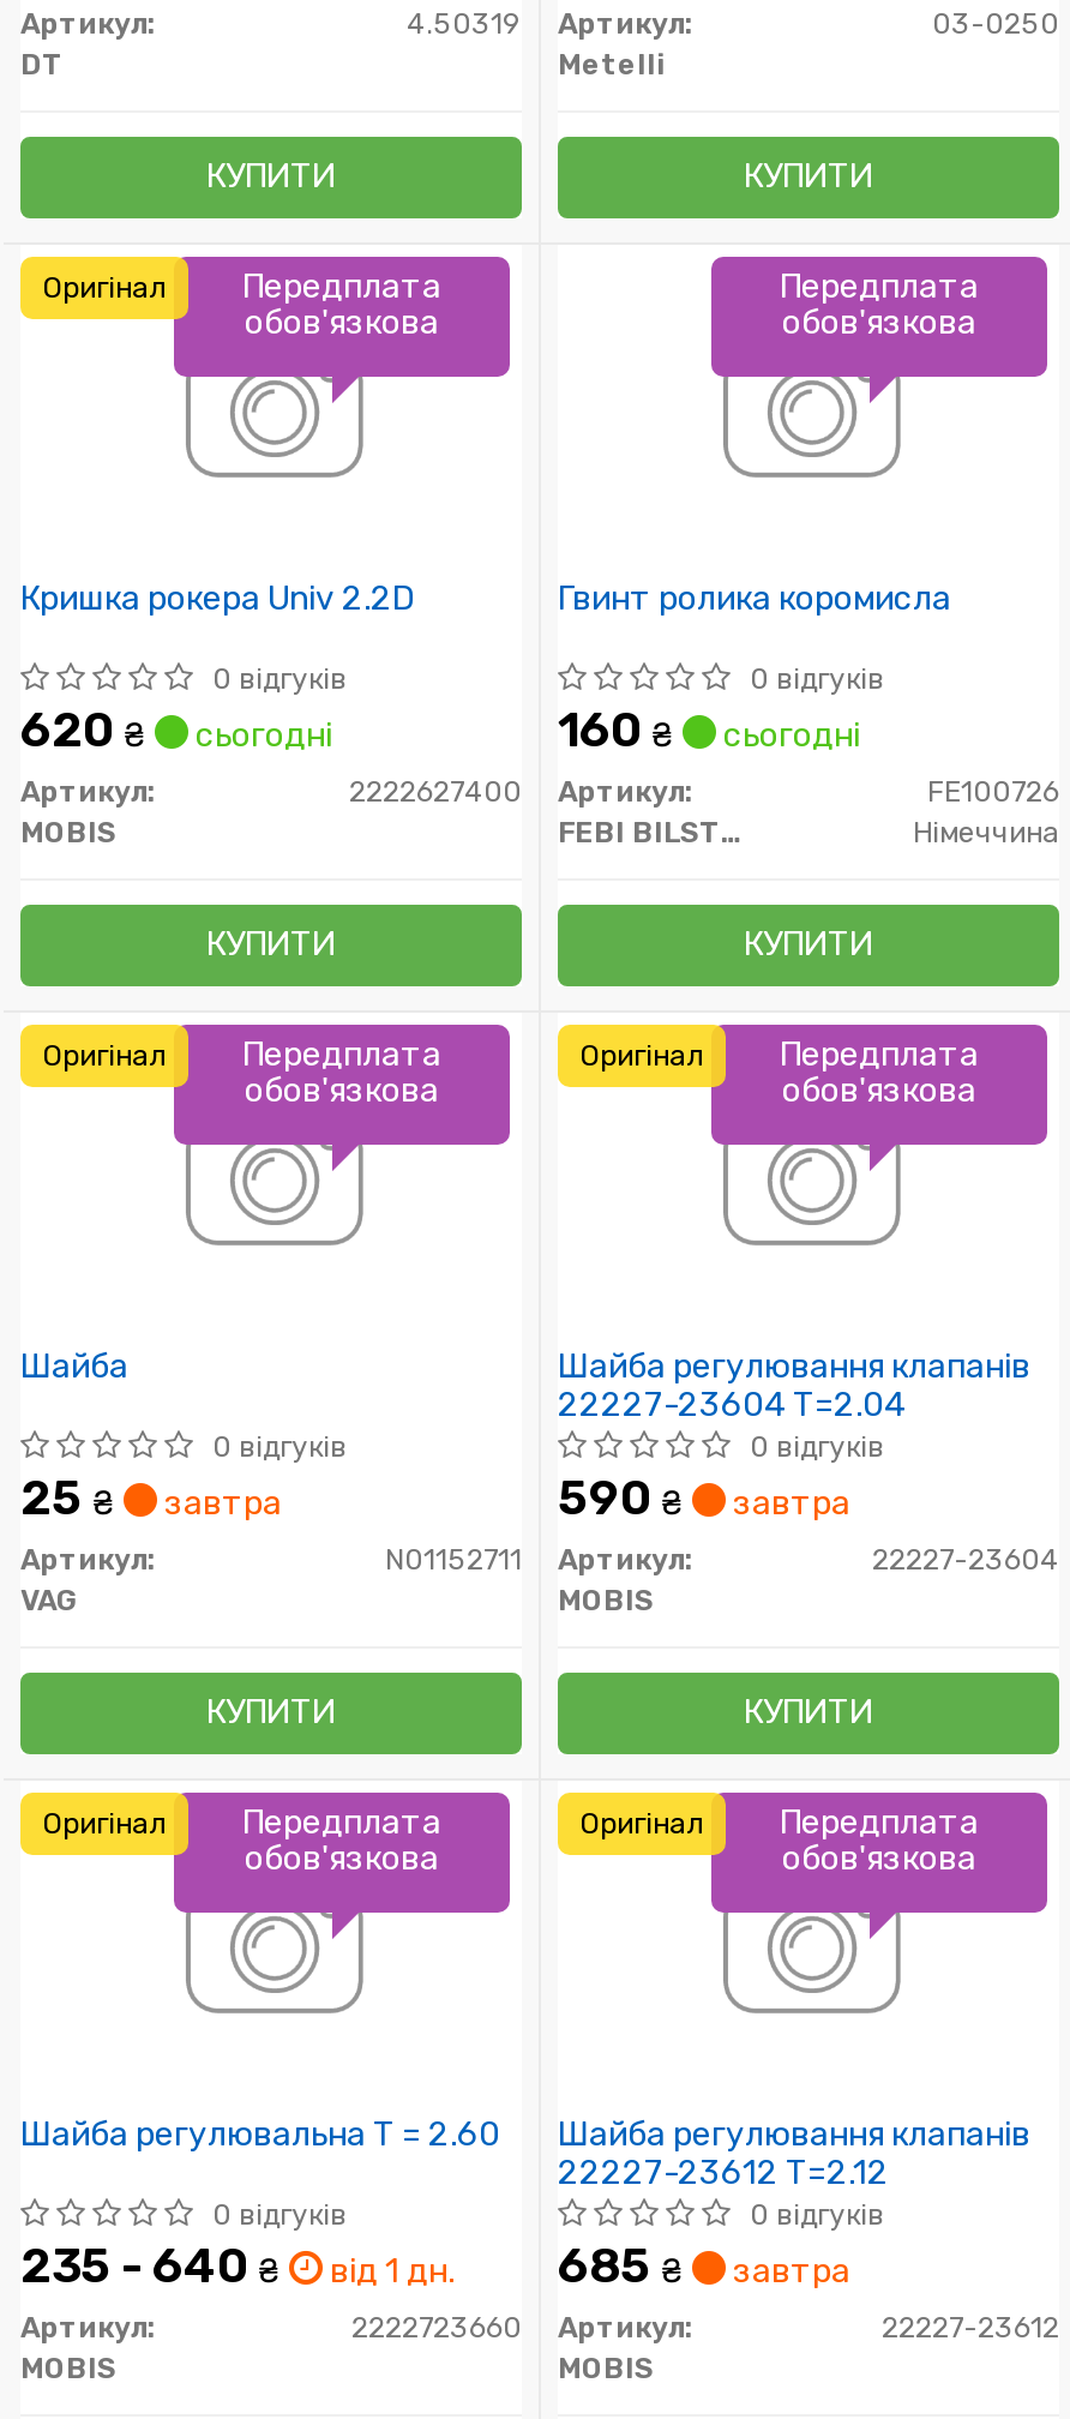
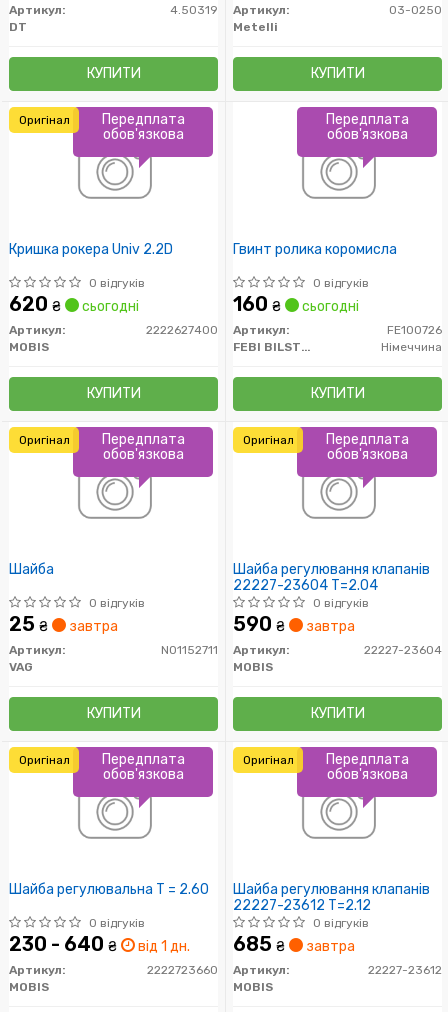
[20,2238,455,2295] 235 - 640 ₴ від 1 дн. -> [9,932,190,956] 230 - 640 ₴ від 1 дн.

